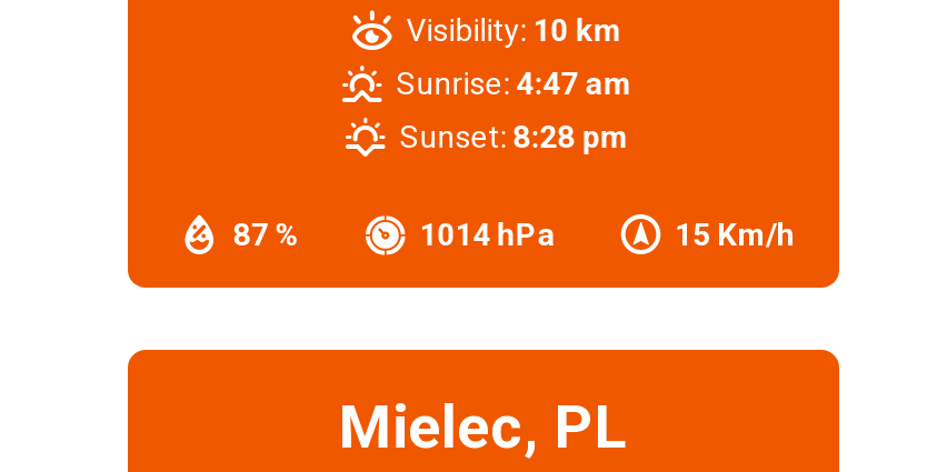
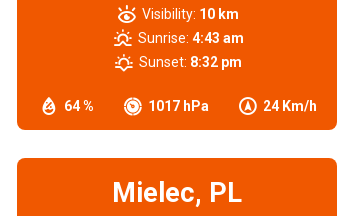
[396,65,632,101] Sunrise: 4:47 am -> [138,30,244,46] Sunrise: 4:43 am
[399,119,628,154] Sunset: 8:28 pm -> [139,54,242,70] Sunset: 8:32 pm
[233,216,300,252] 87 % -> [64,98,94,114] 64 %
[419,216,555,252] 1014 hPa -> [148,98,209,114] 1017 hPa
[675,216,795,252] 15 Km/h -> [263,98,317,114] 24 Km/h

